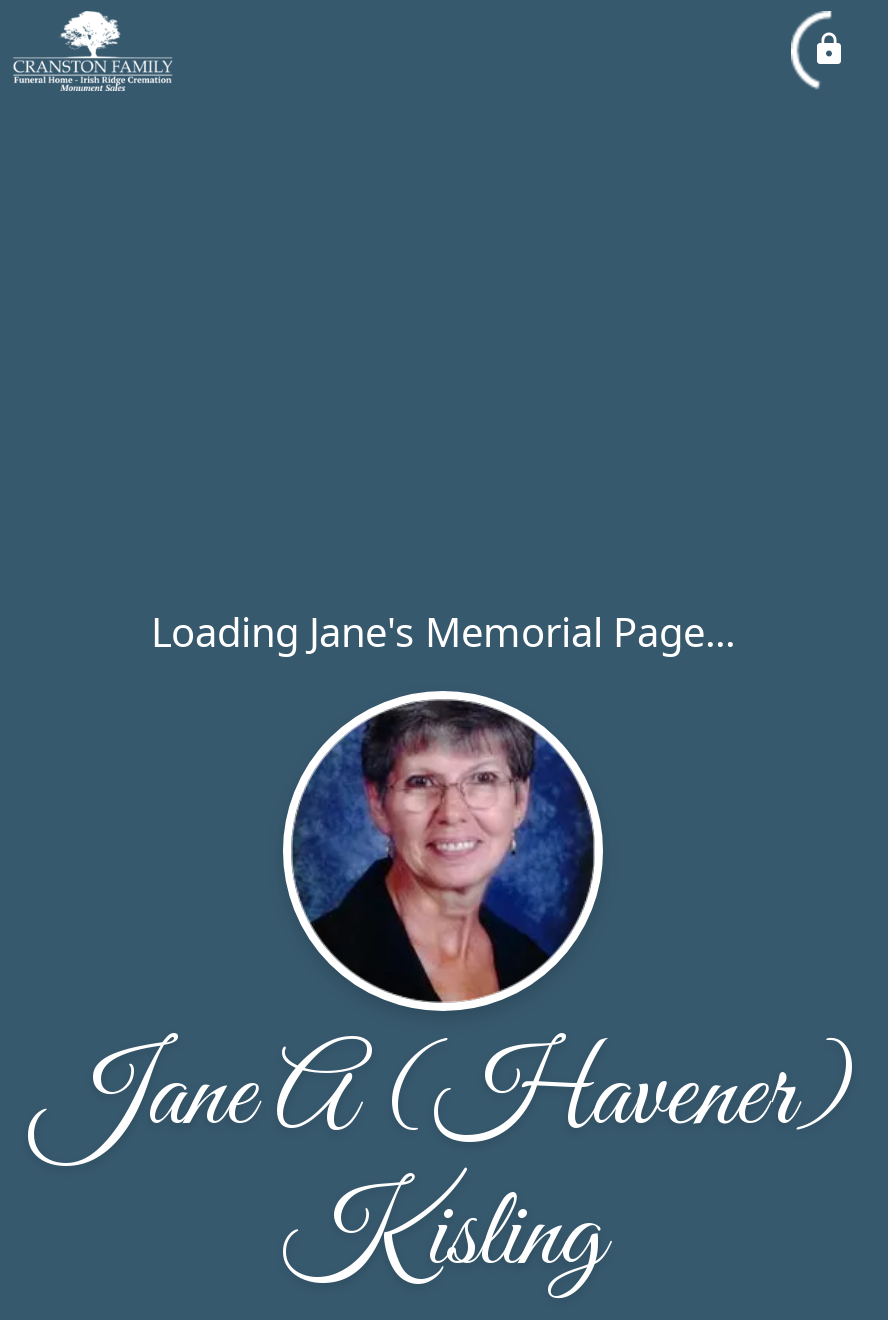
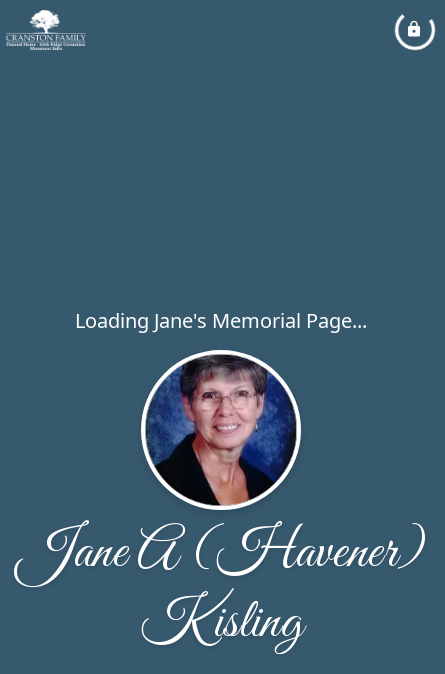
[807,9,871,91] [image] -> [404,10,436,51] [image]

